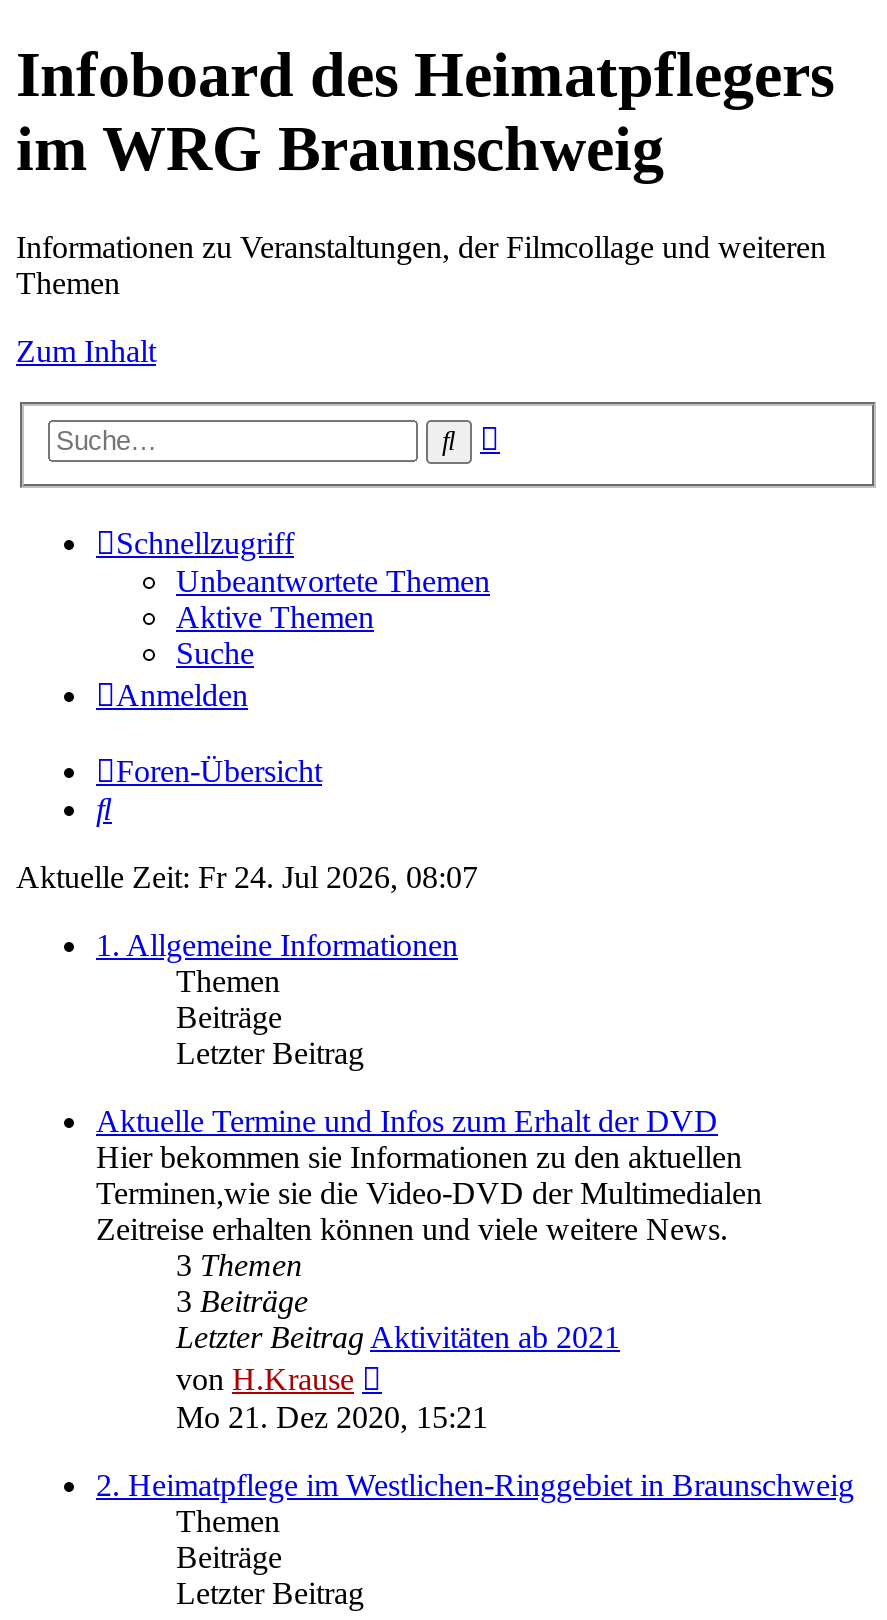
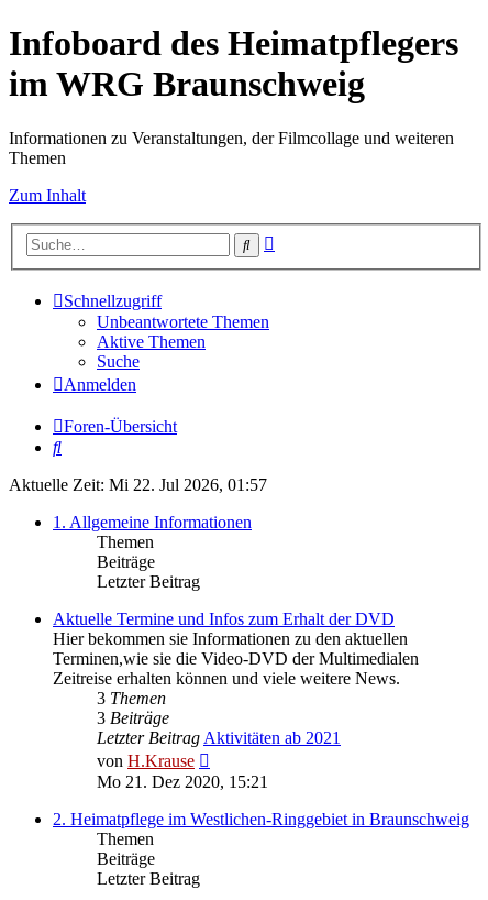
[16,861,478,895] Aktuelle Zeit: Fr 24. Jul 2026, 08:07 -> [9,476,267,495] Aktuelle Zeit: Mi 22. Jul 2026, 01:57

